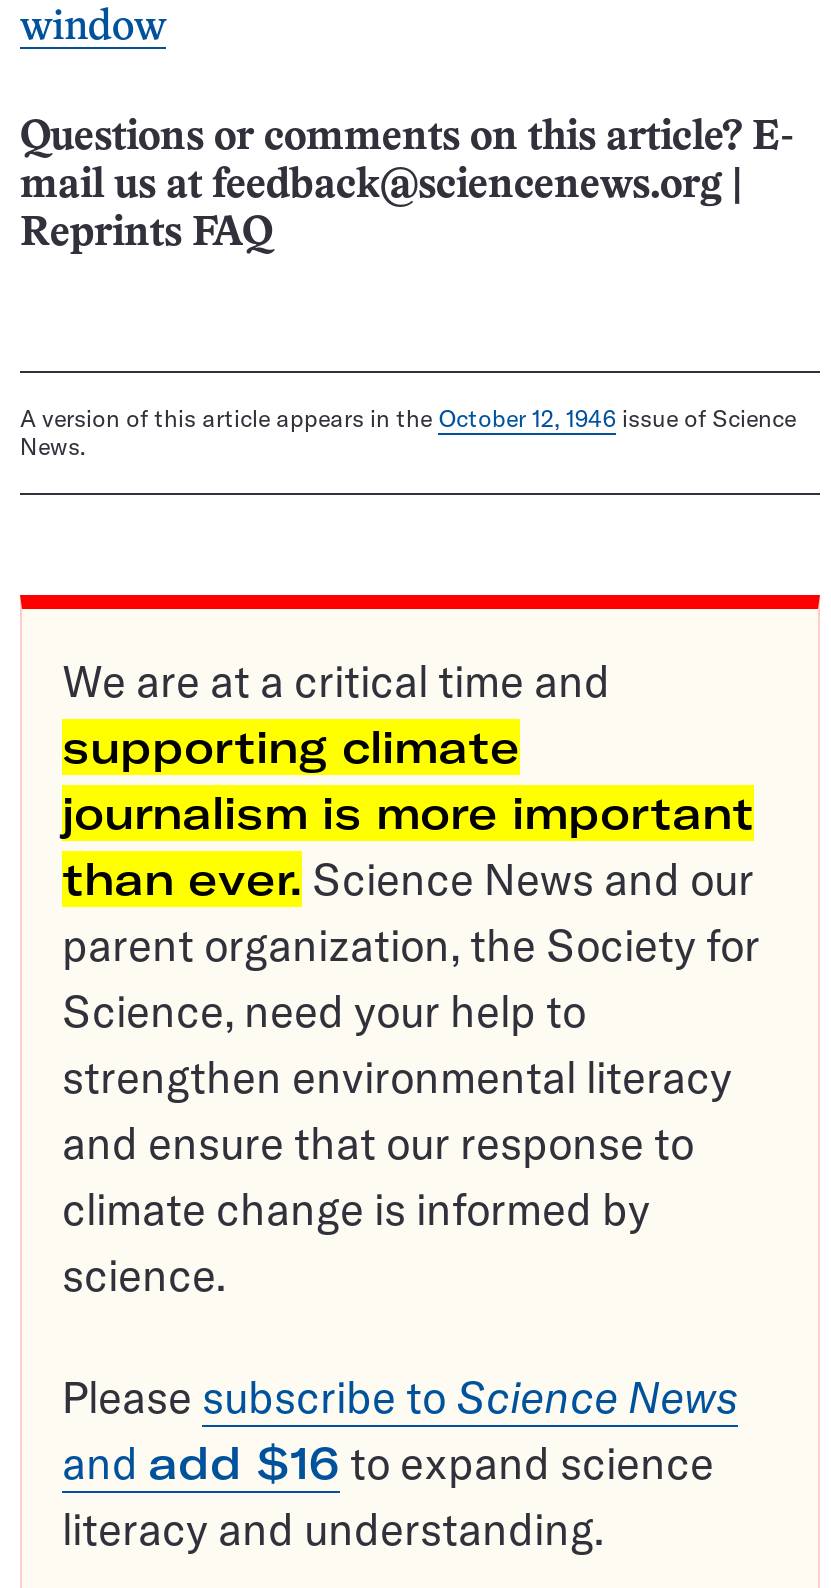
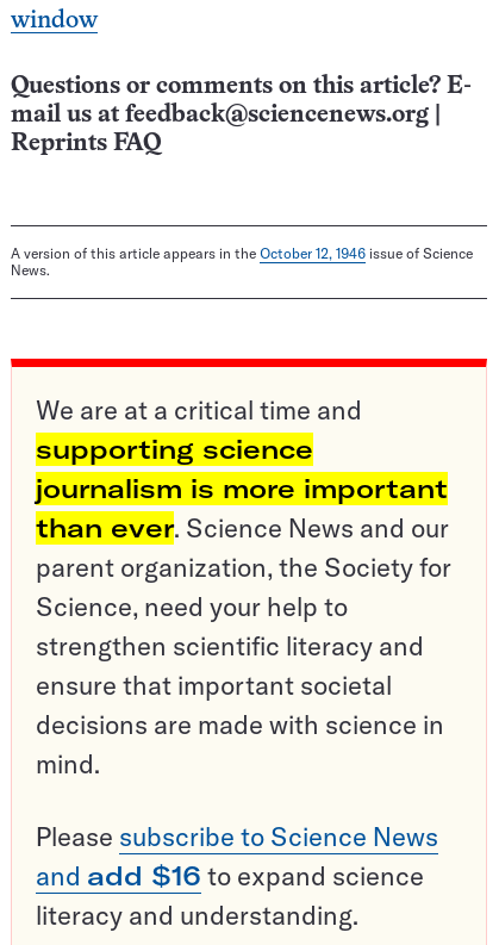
[62,720,520,776] supporting climate -> [36,433,313,466] supporting science
[62,1050,732,1304] strengthen environmental literacy | and ensure that our response to | climate change is informed by | science. -> [36,630,444,781] strengthen scientific literacy and | ensure that important societal | decisions are made with science in | mind.

